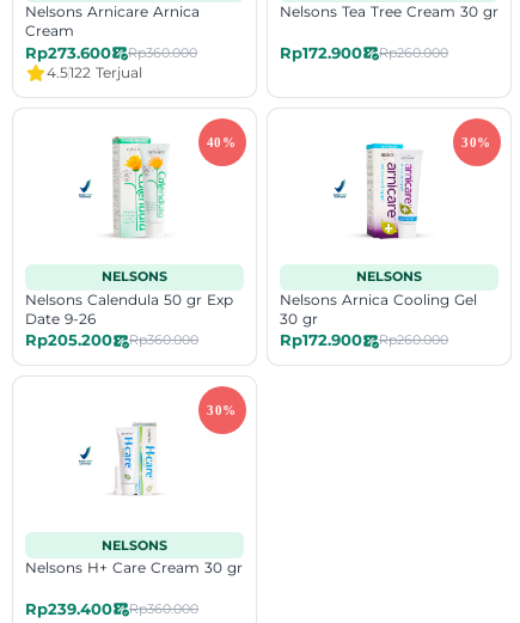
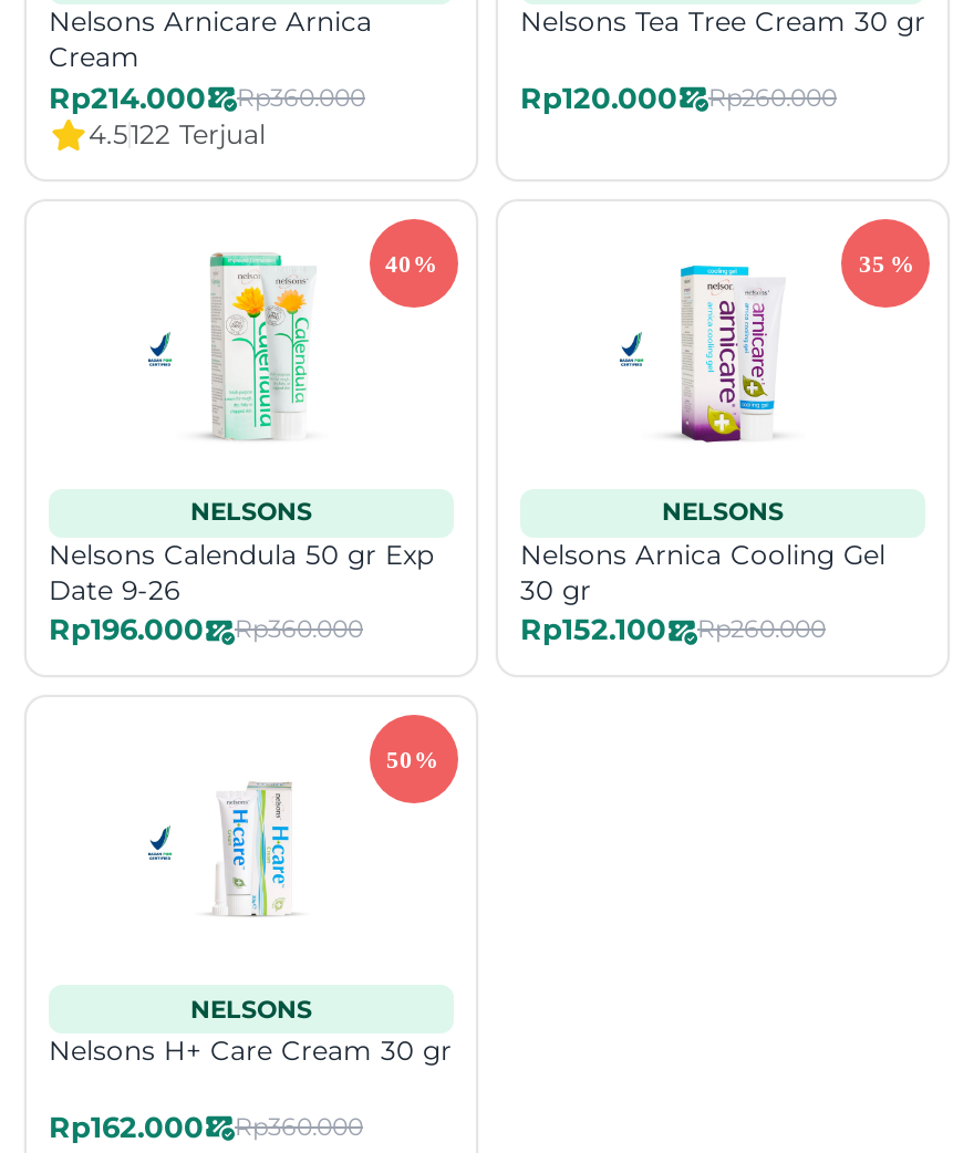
[25,43,111,62] Rp273.600 -> [49,79,206,114] Rp214.000
[280,43,448,62] Rp172.900 Rp260.000 -> [520,79,837,114] Rp120.000 Rp260.000
[25,330,112,349] Rp205.200 -> [49,611,204,647] Rp196.000
[280,330,448,349] Rp172.900 Rp260.000 -> [520,611,826,647] Rp152.100 Rp260.000
[25,599,112,618] Rp239.400 -> [49,1108,204,1144] Rp162.000

